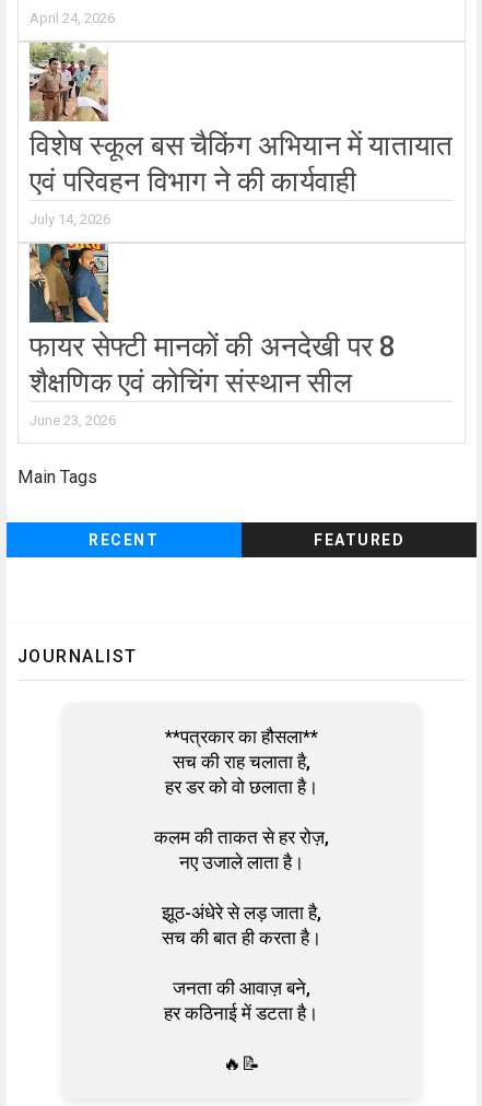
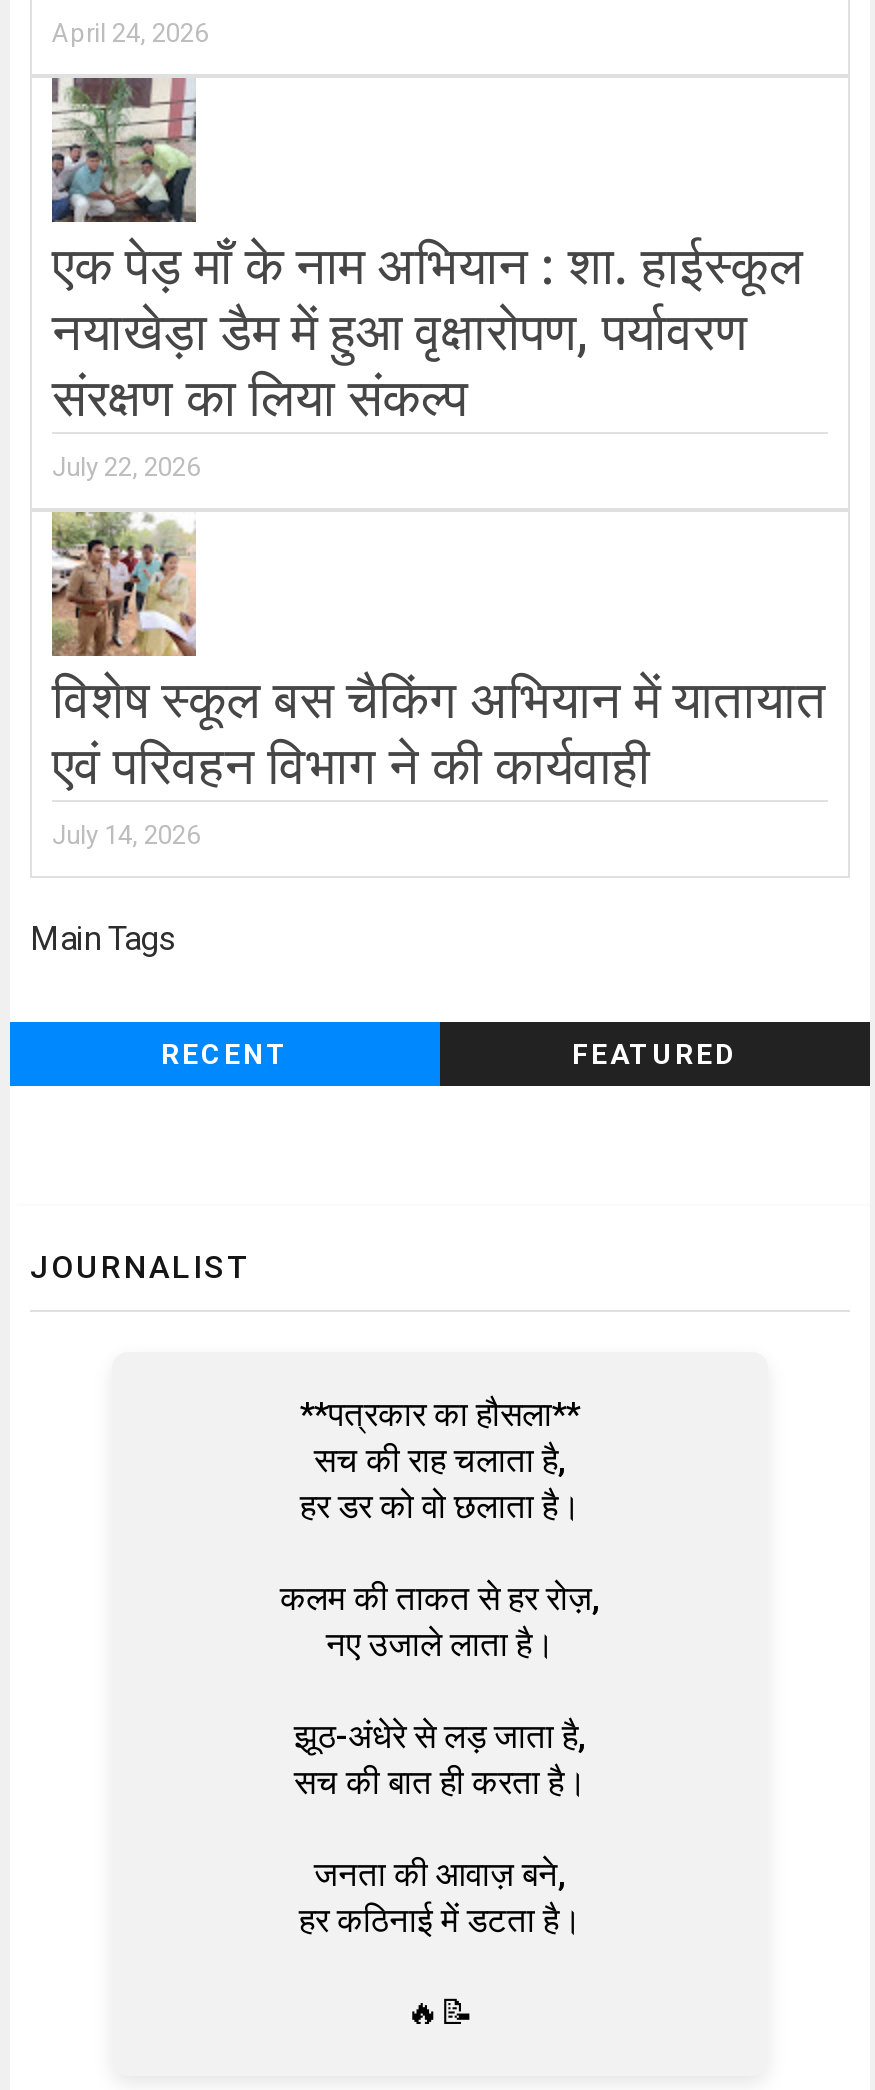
none -> [50,76,803,482] [image] | एक पेड़ माँ के नाम अभियान : शा. हाईस्कूल | नयाखेड़ा डैम में हुआ वृक्षारोपण, पर्यावरण | संरक्षण का लिया संकल्प | July 22, 2026
moved [27,40,453,227] -> [48,508,826,850]: [image] | विशेष स्कूल बस चैकिंग अभियान में यातायात | एवं परिवहन विभाग ने की कार्यवाही | July 14, 2026
[28,243,396,428] [image] | फायर सेफ्टी मानकों की अनदेखी पर 8 | शैक्षणिक एवं कोचिंग संस्थान सील | June 23, 2026 -> none

